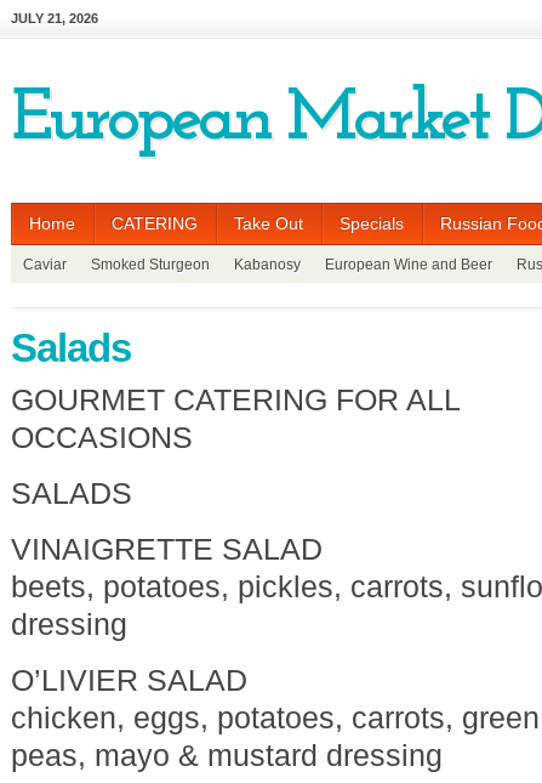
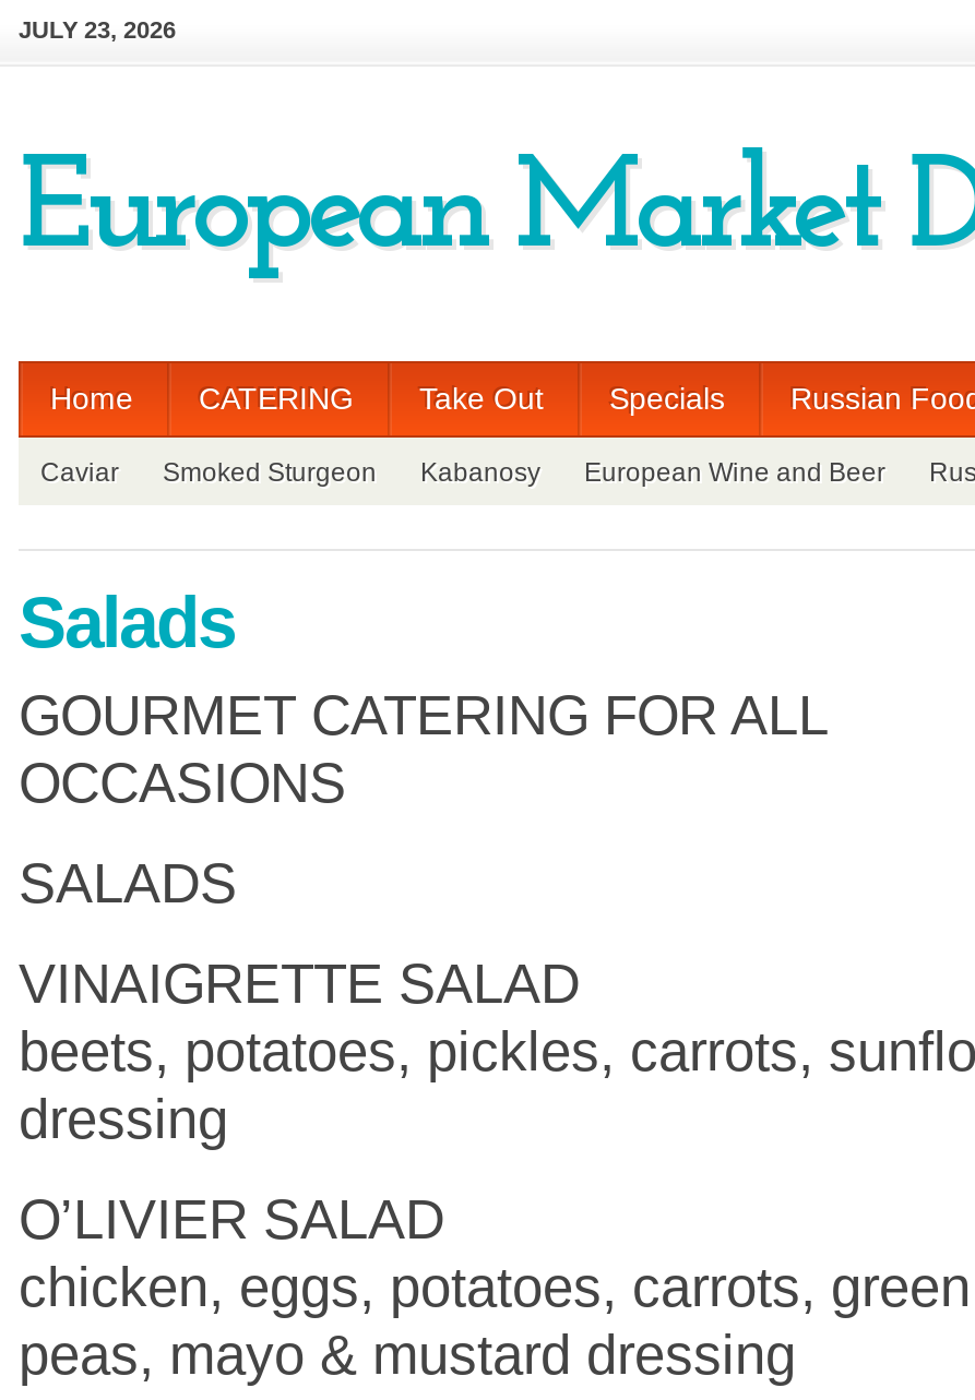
[11,11,98,25] JULY 21, 2026 -> [19,16,176,43] JULY 23, 2026

